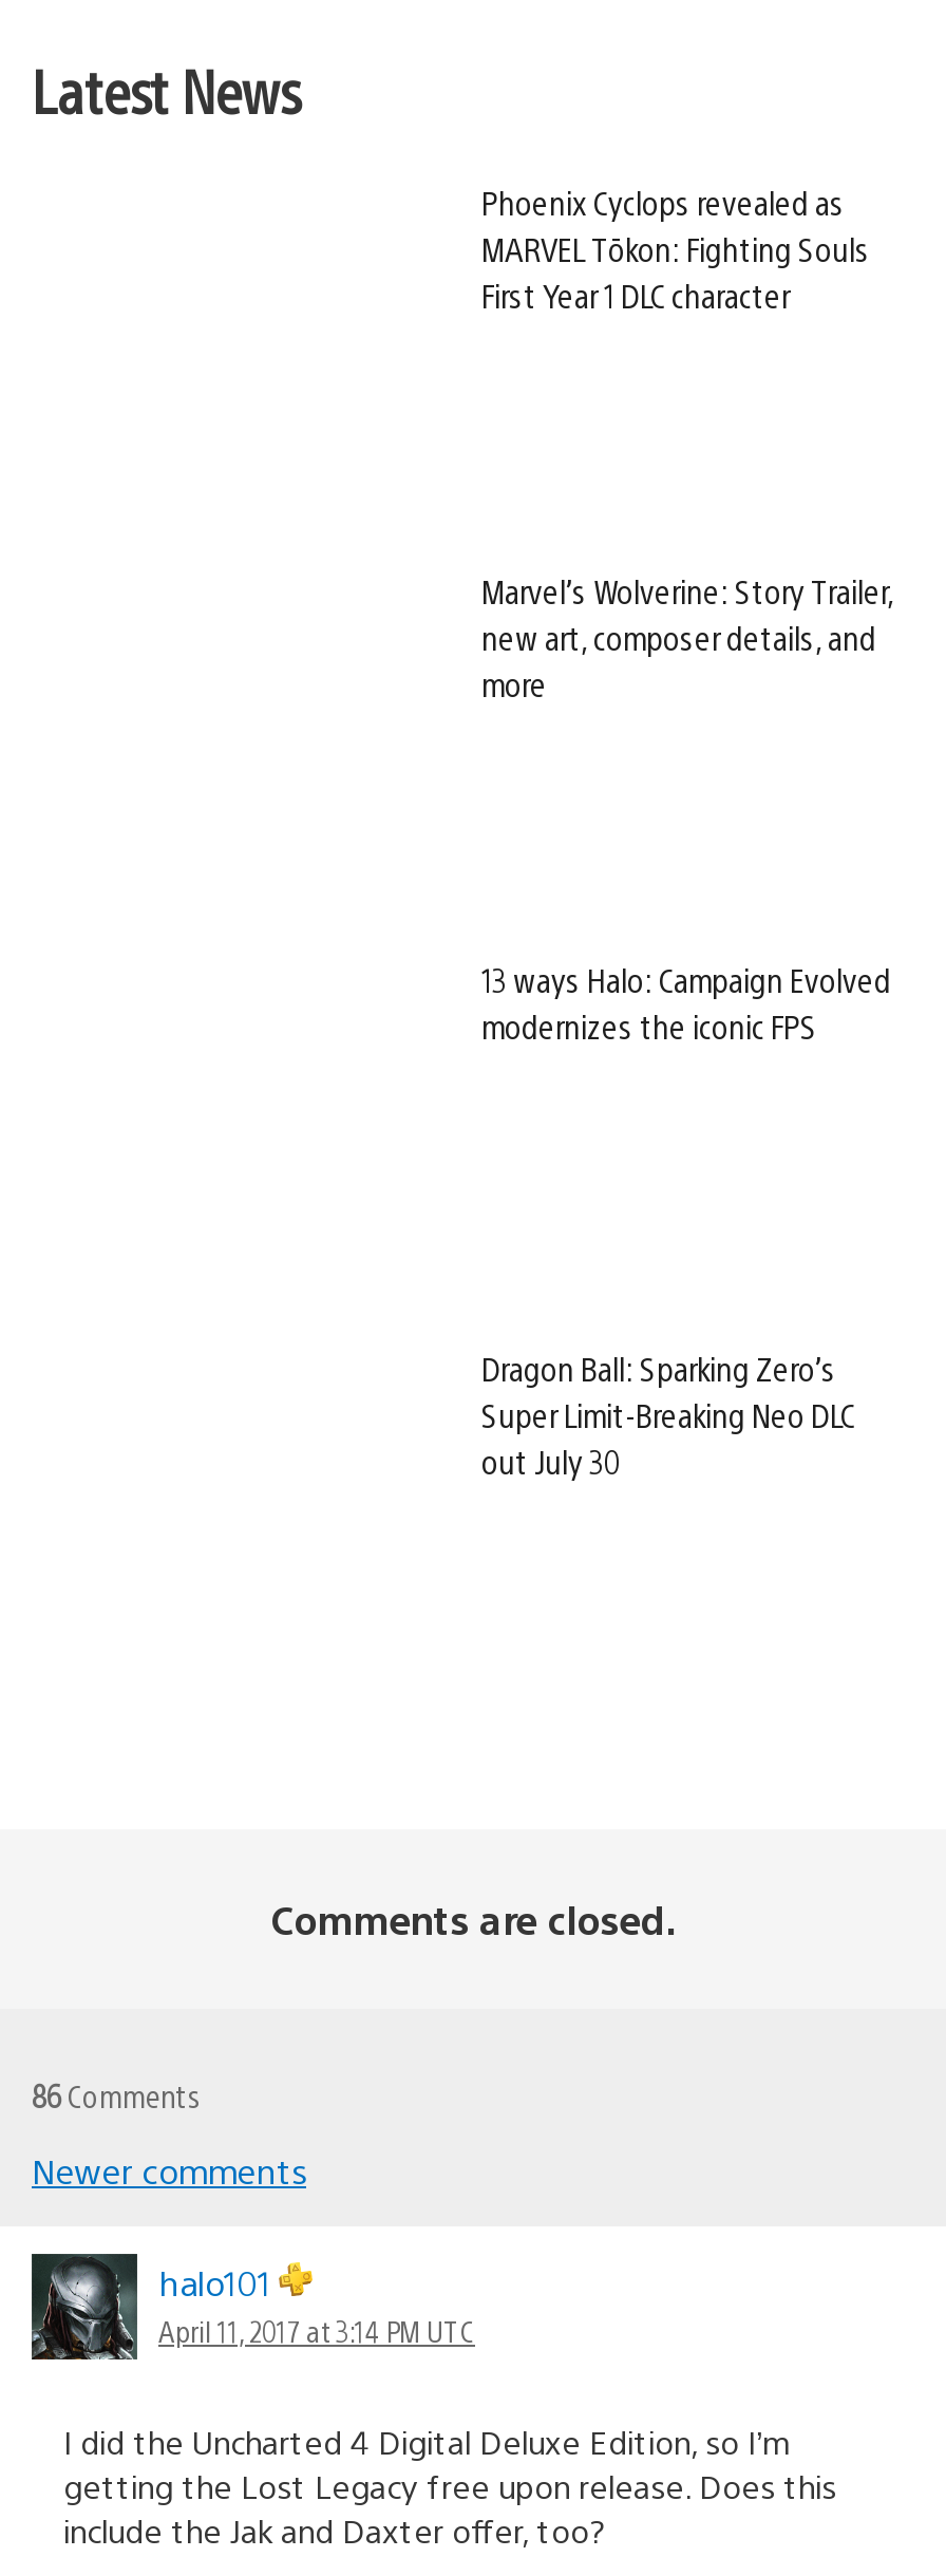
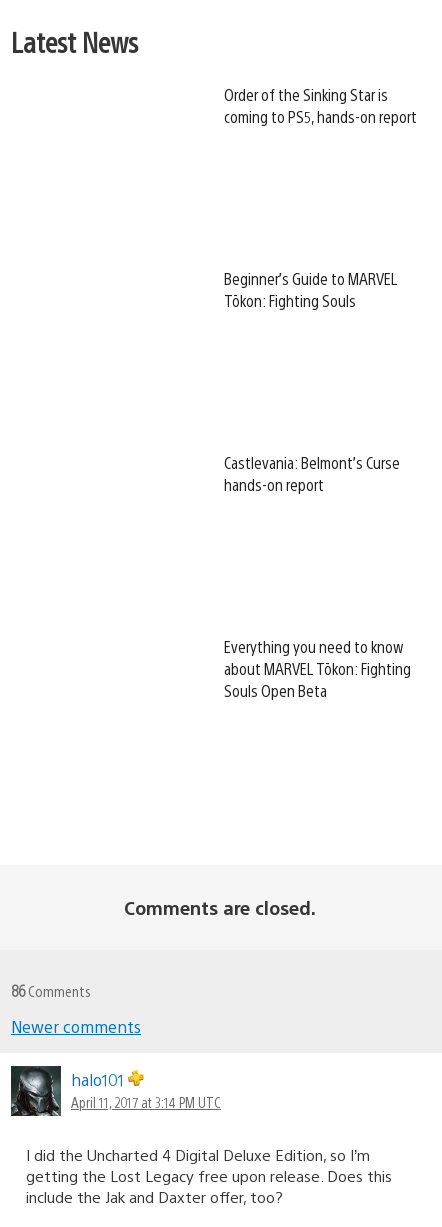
[481,179,870,316] Phoenix Cyclops revealed as | MARVEL Tōkon: Fighting Souls | First Year 1 DLC character -> [224,84,417,127] Order of the Sinking Star is | coming to PS5, hands-on report
[481,568,893,705] Marvel’s Wolverine: Story Trailer, | new art, composer details, and | more -> [224,268,397,311] Beginner’s Guide to MARVEL | Tōkon: Fighting Souls
[481,956,891,1047] 13 ways Halo: Campaign Evolved | modernizes the iconic FPS -> [224,452,400,495] Castlevania: Belmont’s Curse | hands-on report
[481,1345,855,1482] Dragon Ball: Sparking Zero’s | Super Limit-Breaking Neo DLC | out July 30 -> [224,636,411,701] Everything you need to know | about MARVEL Tōkon: Fighting | Souls Open Beta

